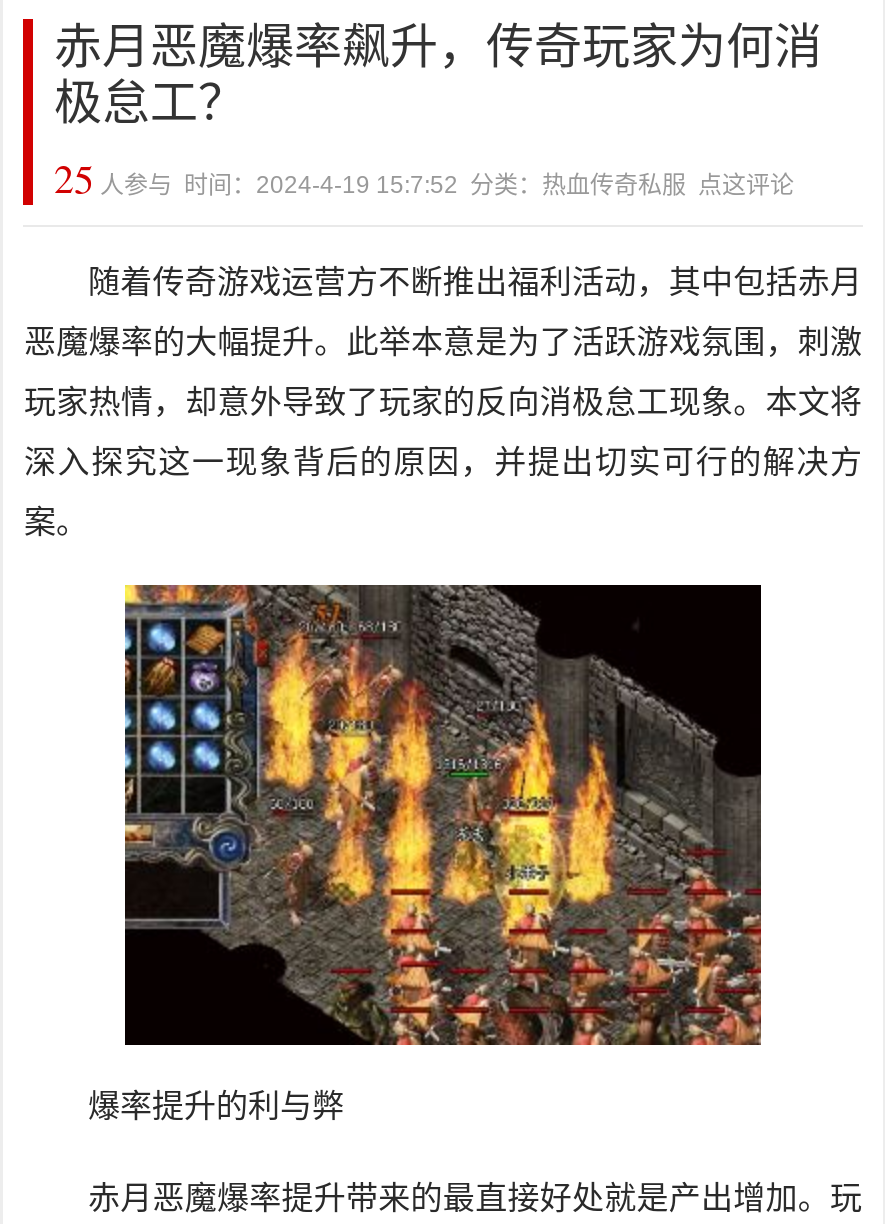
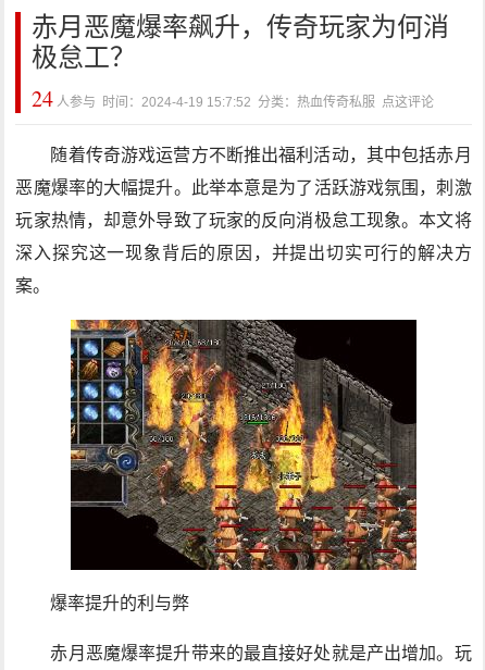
[54,151,794,205] 25人参与 时间：2024-4-19 15:7:52 分类：热血传奇私服点这评论 -> [32,84,434,113] 24人参与 时间：2024-4-19 15:7:52 分类：热血传奇私服点这评论

